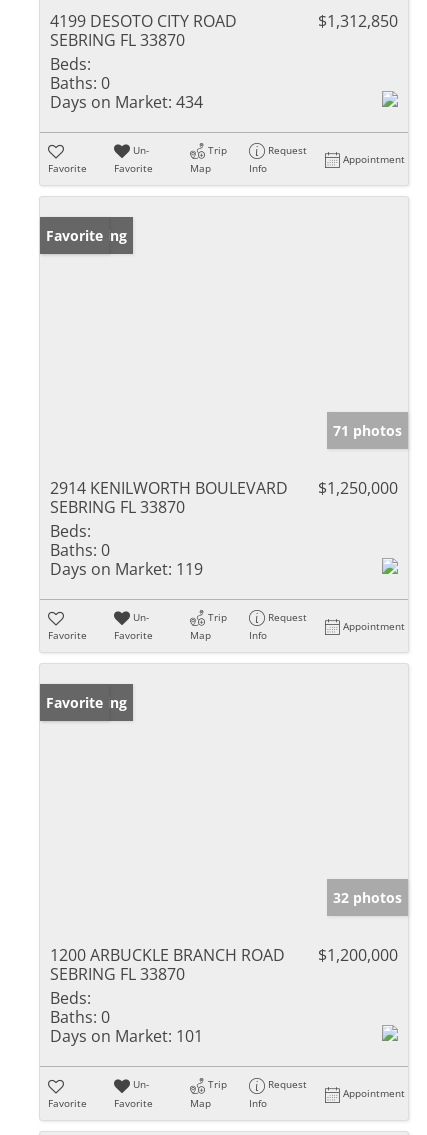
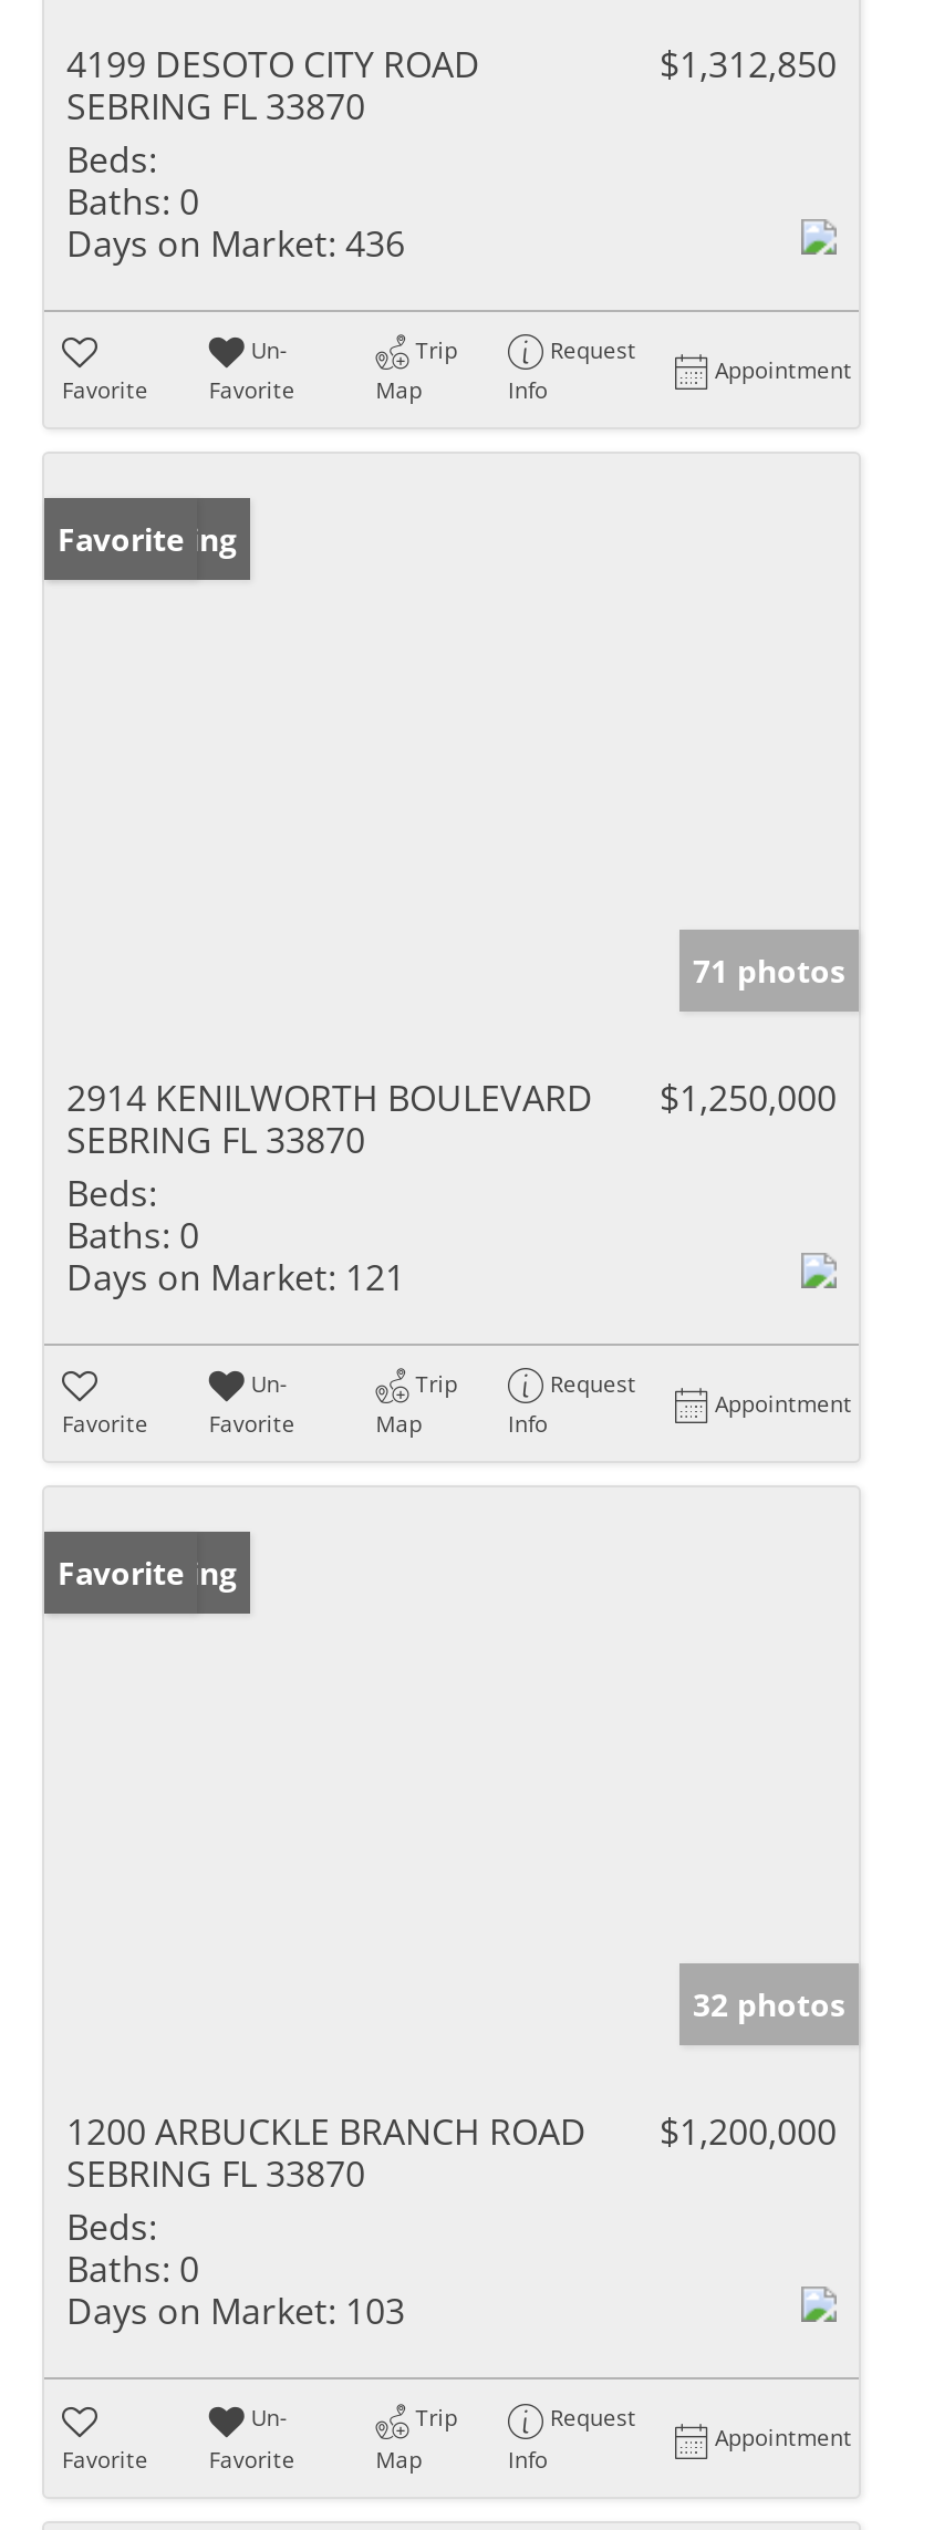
[50,91,203,113] Days on Market: 434 -> [66,218,405,267] Days on Market: 436
[50,558,203,580] Days on Market: 119 -> [66,1253,405,1301] Days on Market: 121
[50,1025,203,1047] Days on Market: 101 -> [66,2287,405,2336] Days on Market: 103

